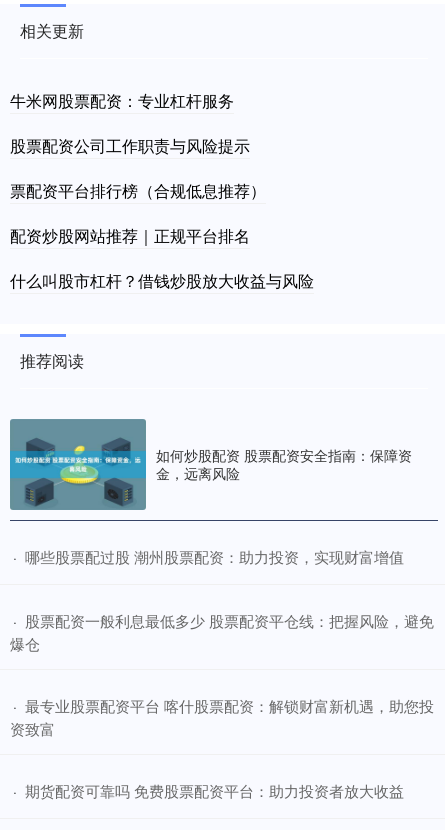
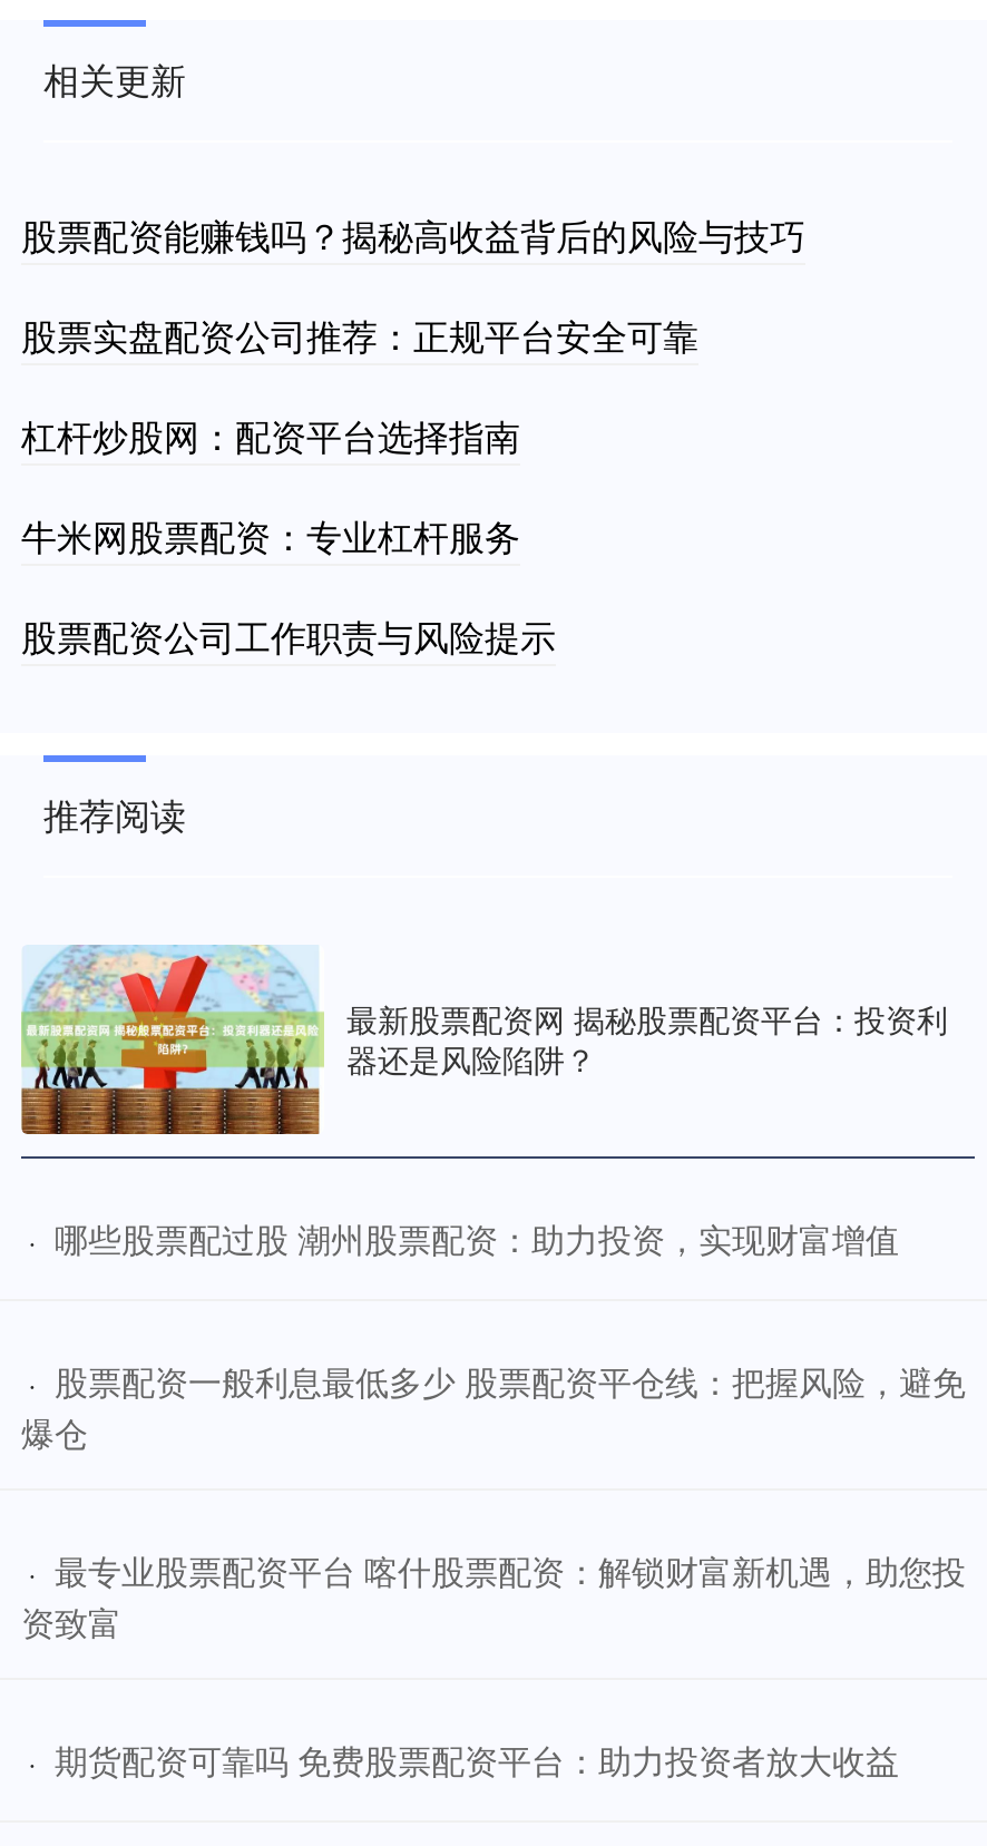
none -> [21,208,805,460] 股票配资能赚钱吗？揭秘高收益背后的风险与技巧 | 股票实盘配资公司推荐：正规平台安全可靠 | 杠杆炒股网：配资平台选择指南
moved [10,89,250,157] -> [21,509,556,661]: 牛米网股票配资：专业杠杆服务 | 股票配资公司工作职责与风险提示
[10,179,314,292] 票配资平台排行榜（合规低息推荐） | 配资炒股网站推荐｜正规平台排名 | 什么叫股市杠杆？借钱炒股放大收益与风险 -> none
[9,418,412,511] [image] | 如何炒股配资 股票配资安全指南：保障资 | 金，远离风险 -> [19,944,948,1137] [image] | 最新股票配资网 揭秘股票配资平台：投资利 | 器还是风险陷阱？

